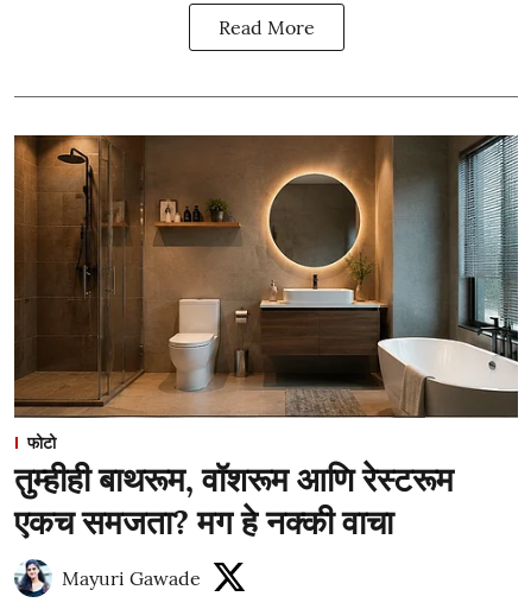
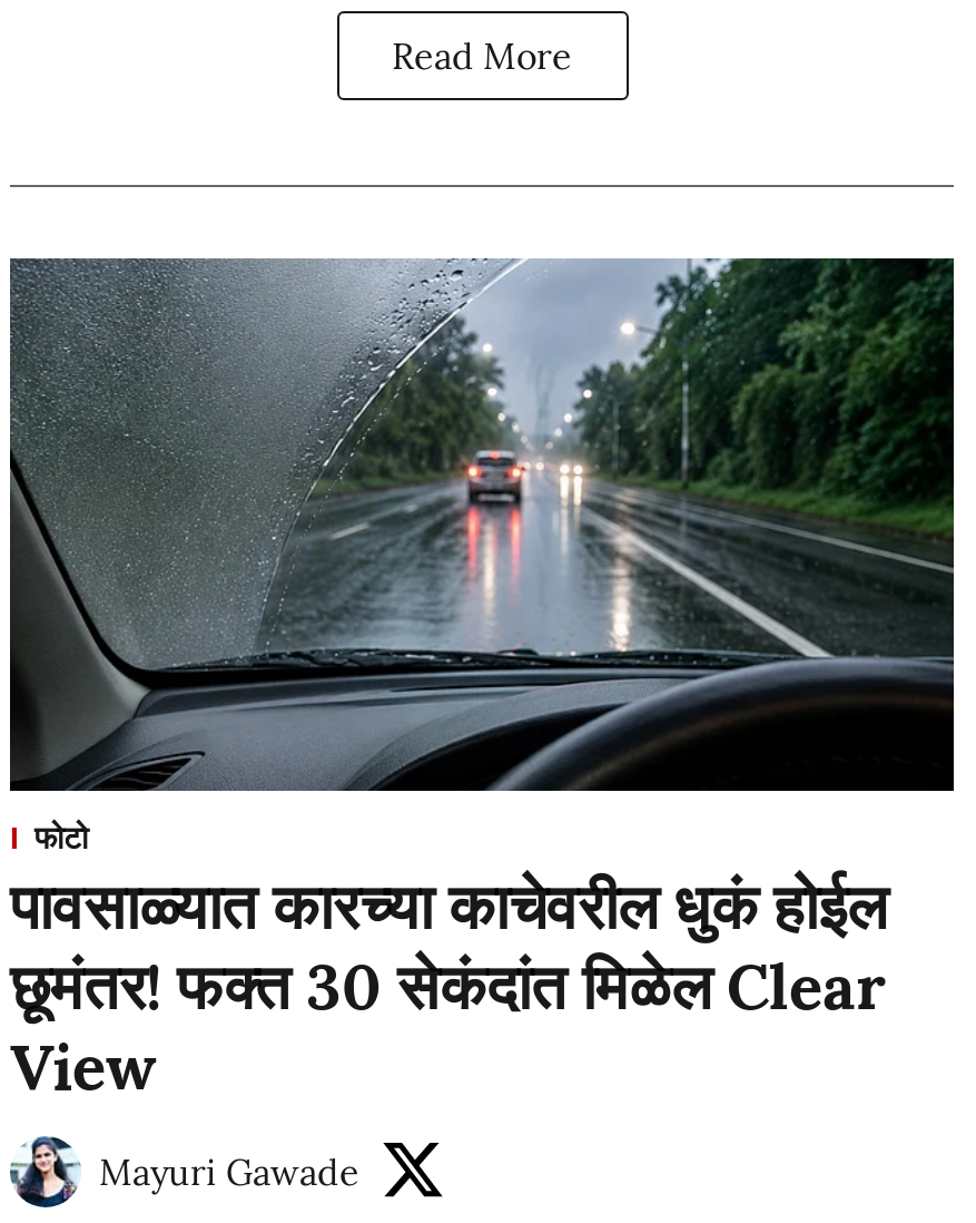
[14,134,519,544] [image] | तुम्हीही बाथरूम, वॉशरूम आणि रेस्टरूम | एकच समजता? मग हे नक्की वाचा -> [10,257,956,1106] [image] | पावसाळ्यात कारच्या काचेवरील धुकं होईल | छूमंतर! फक्त 30 सेकंदांत मिळेल Clear | View

